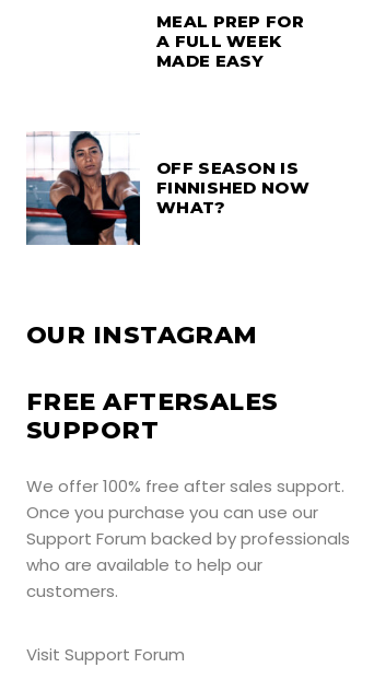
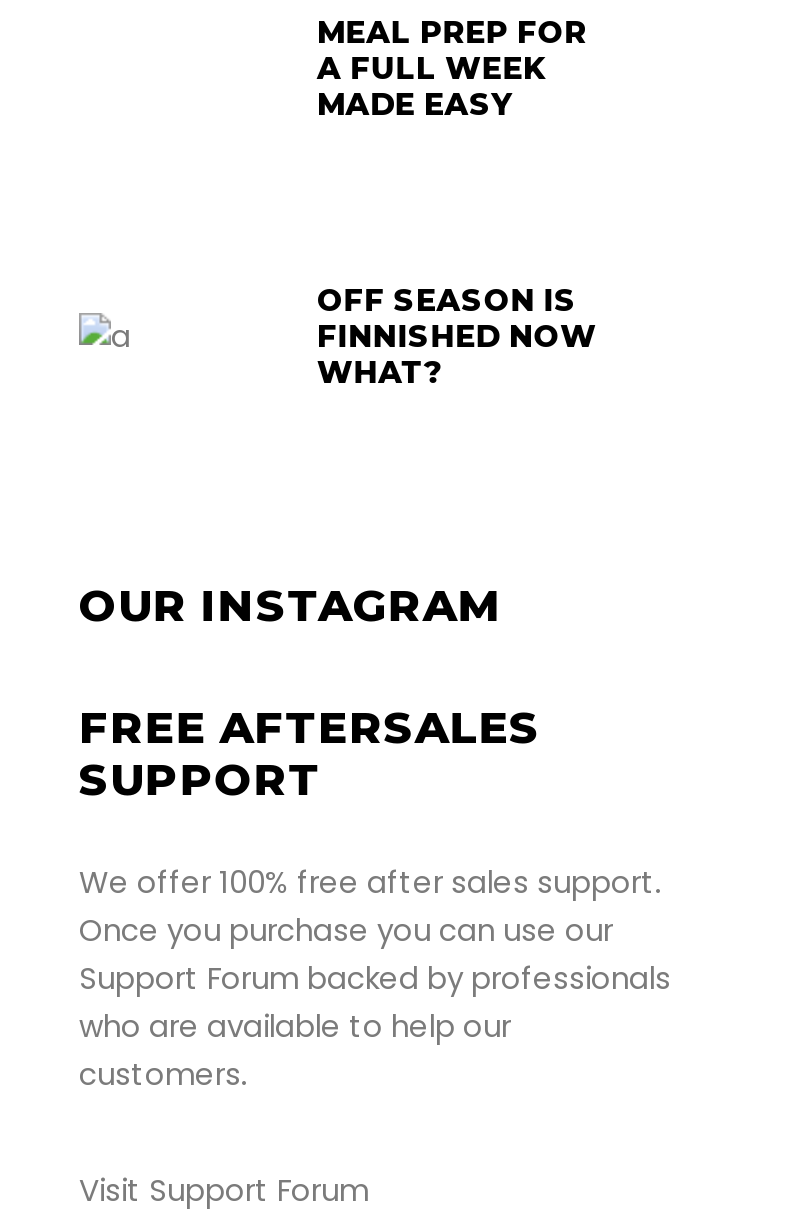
[25,130,141,246] [image] -> none

